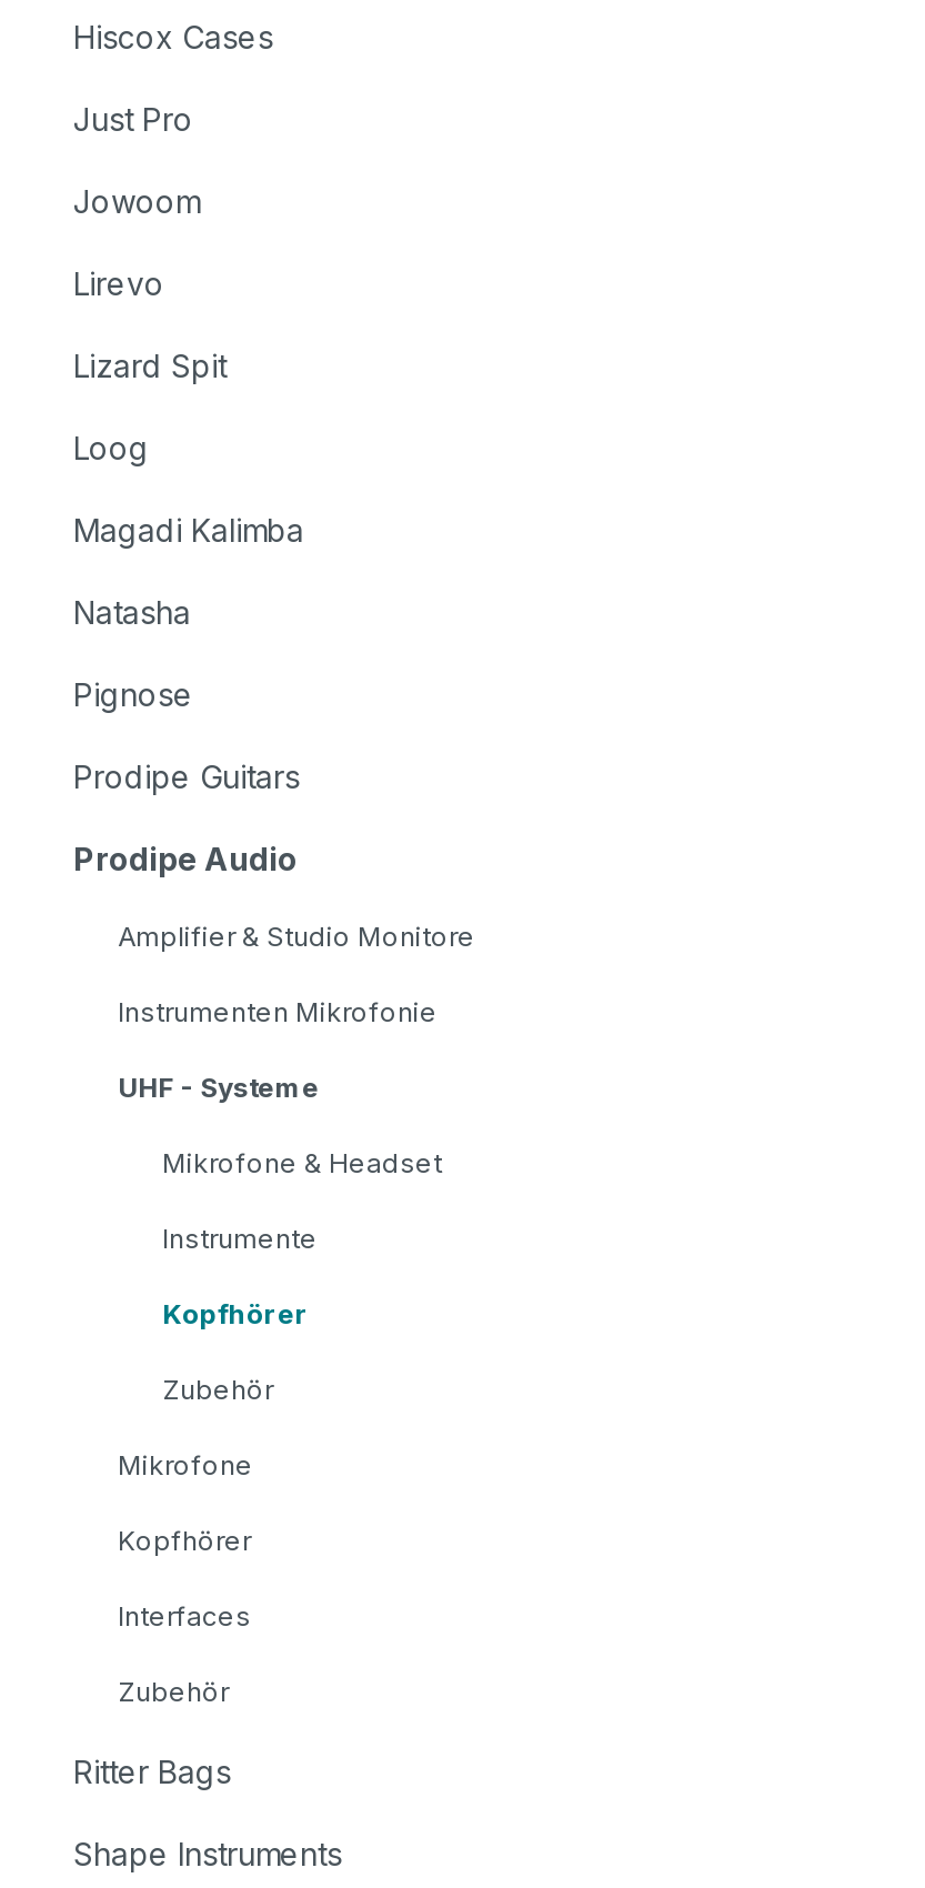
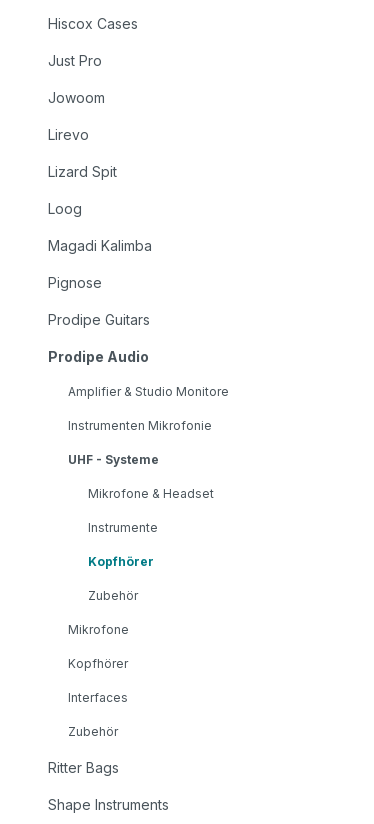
[73,593,191,630] Natasha -> none

